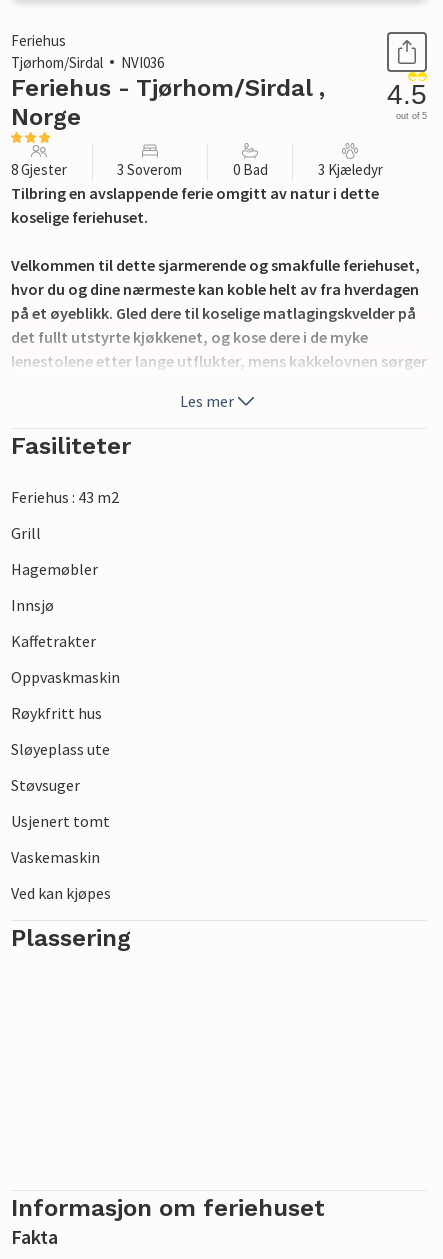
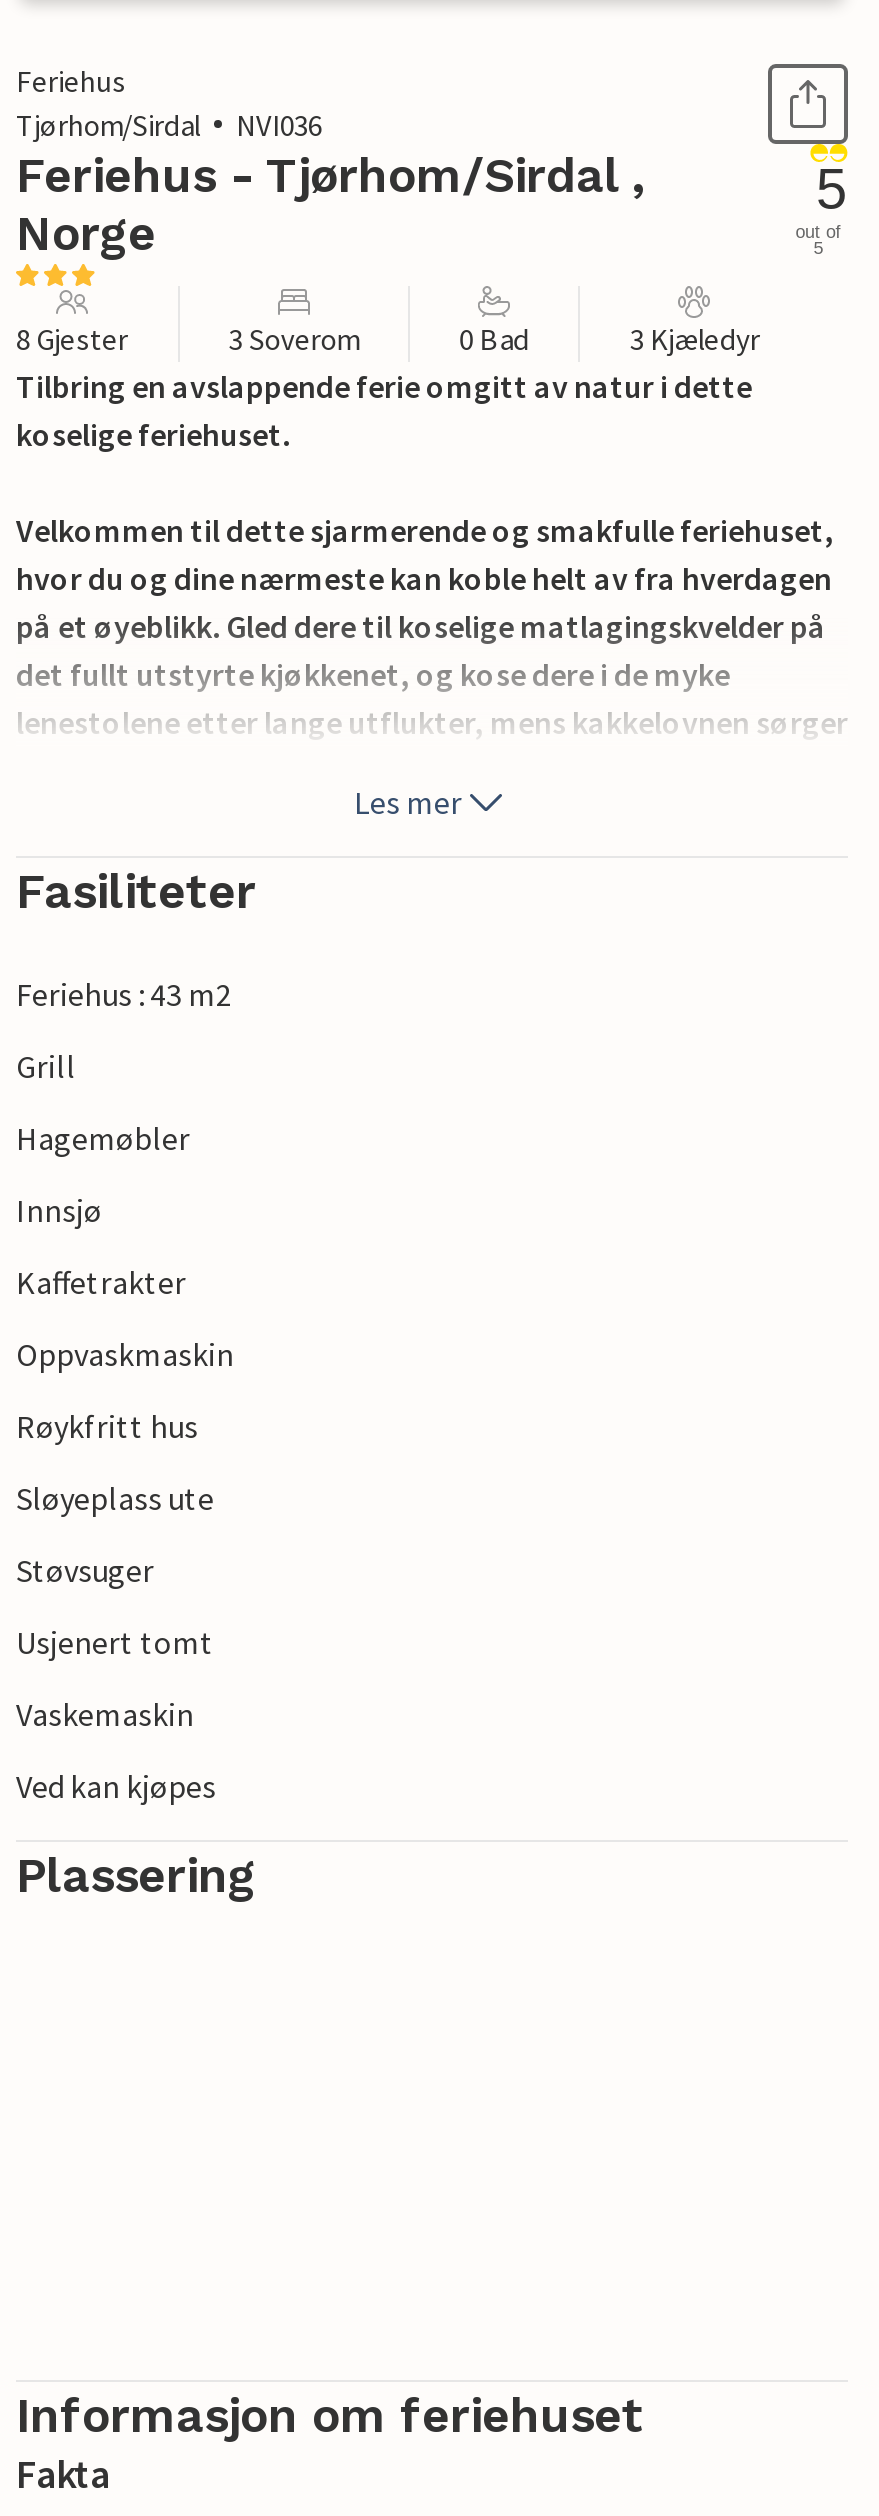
[387,79,427,121] 4.5 | out of 5 -> [795,158,848,258] 5 | out of | 5

